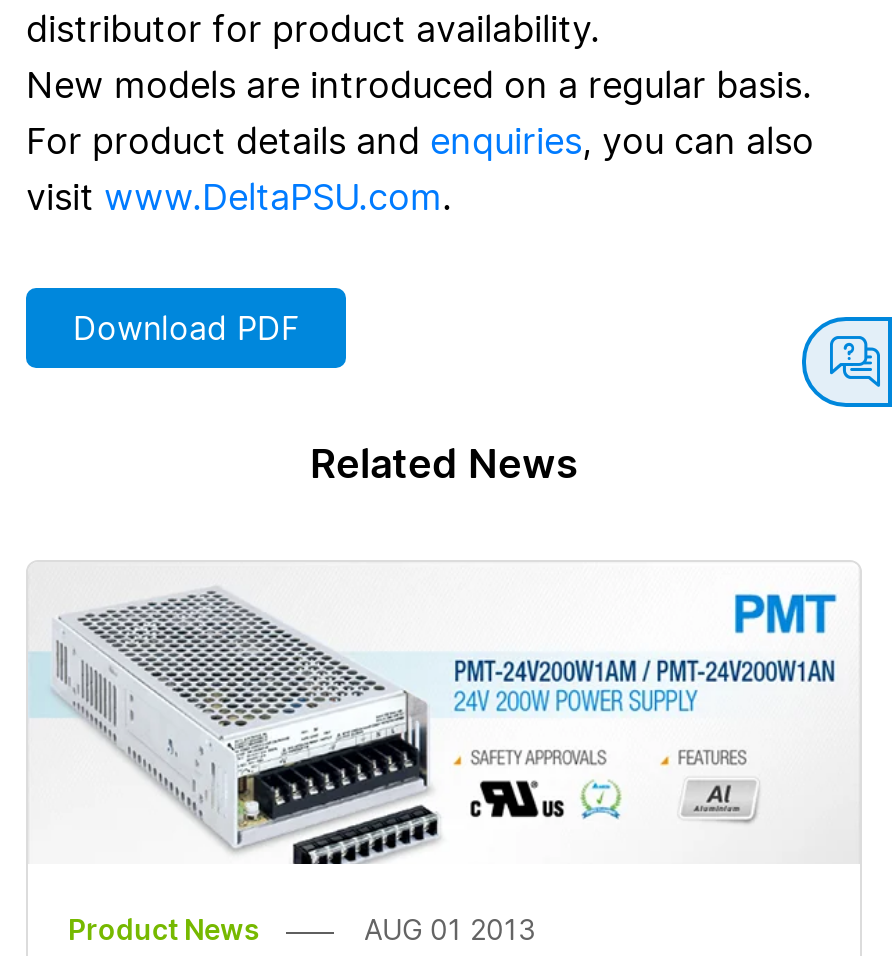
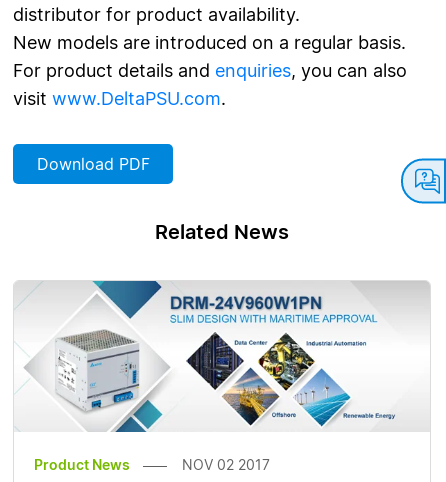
[30,562,858,947] [image] | AUG 01 2013 -> [15,280,429,473] [image] | NOV 02 2017

